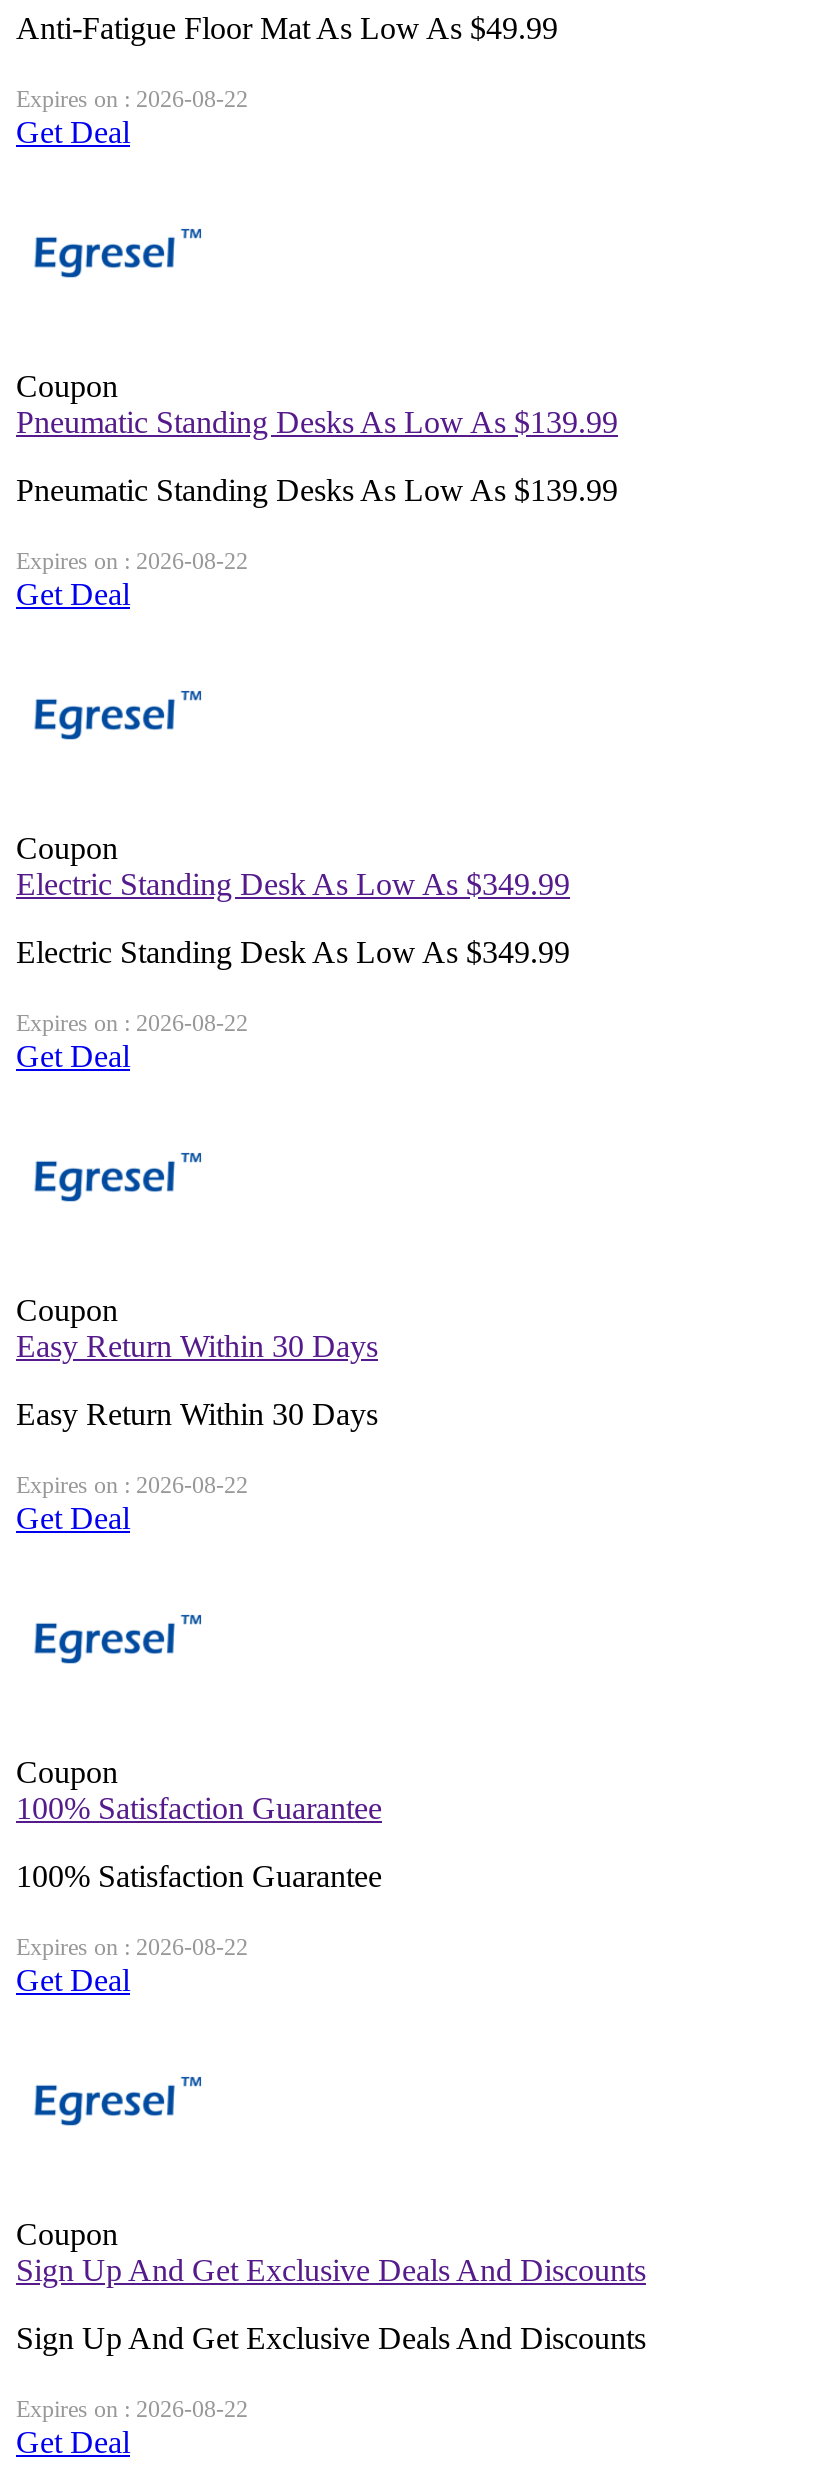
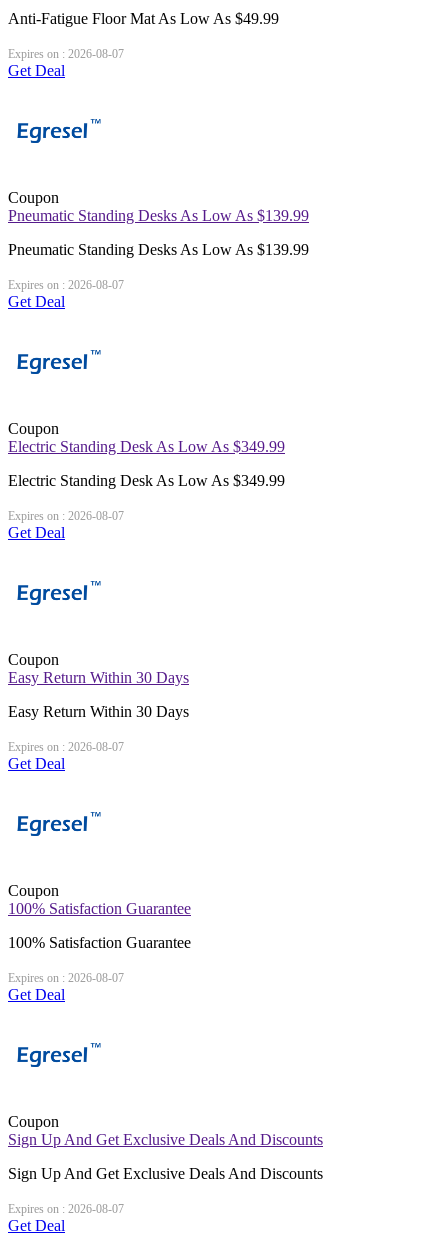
[16,85,248,113] Expires on : 2026-08-22 -> [8,47,124,61] Expires on : 2026-08-07
[16,547,248,575] Expires on : 2026-08-22 -> [8,278,124,292] Expires on : 2026-08-07
[16,1009,248,1037] Expires on : 2026-08-22 -> [8,509,124,523] Expires on : 2026-08-07
[16,1471,248,1499] Expires on : 2026-08-22 -> [8,740,124,754] Expires on : 2026-08-07
[16,1933,248,1961] Expires on : 2026-08-22 -> [8,971,124,985] Expires on : 2026-08-07
[16,2395,248,2423] Expires on : 2026-08-22 -> [8,1202,124,1216] Expires on : 2026-08-07

